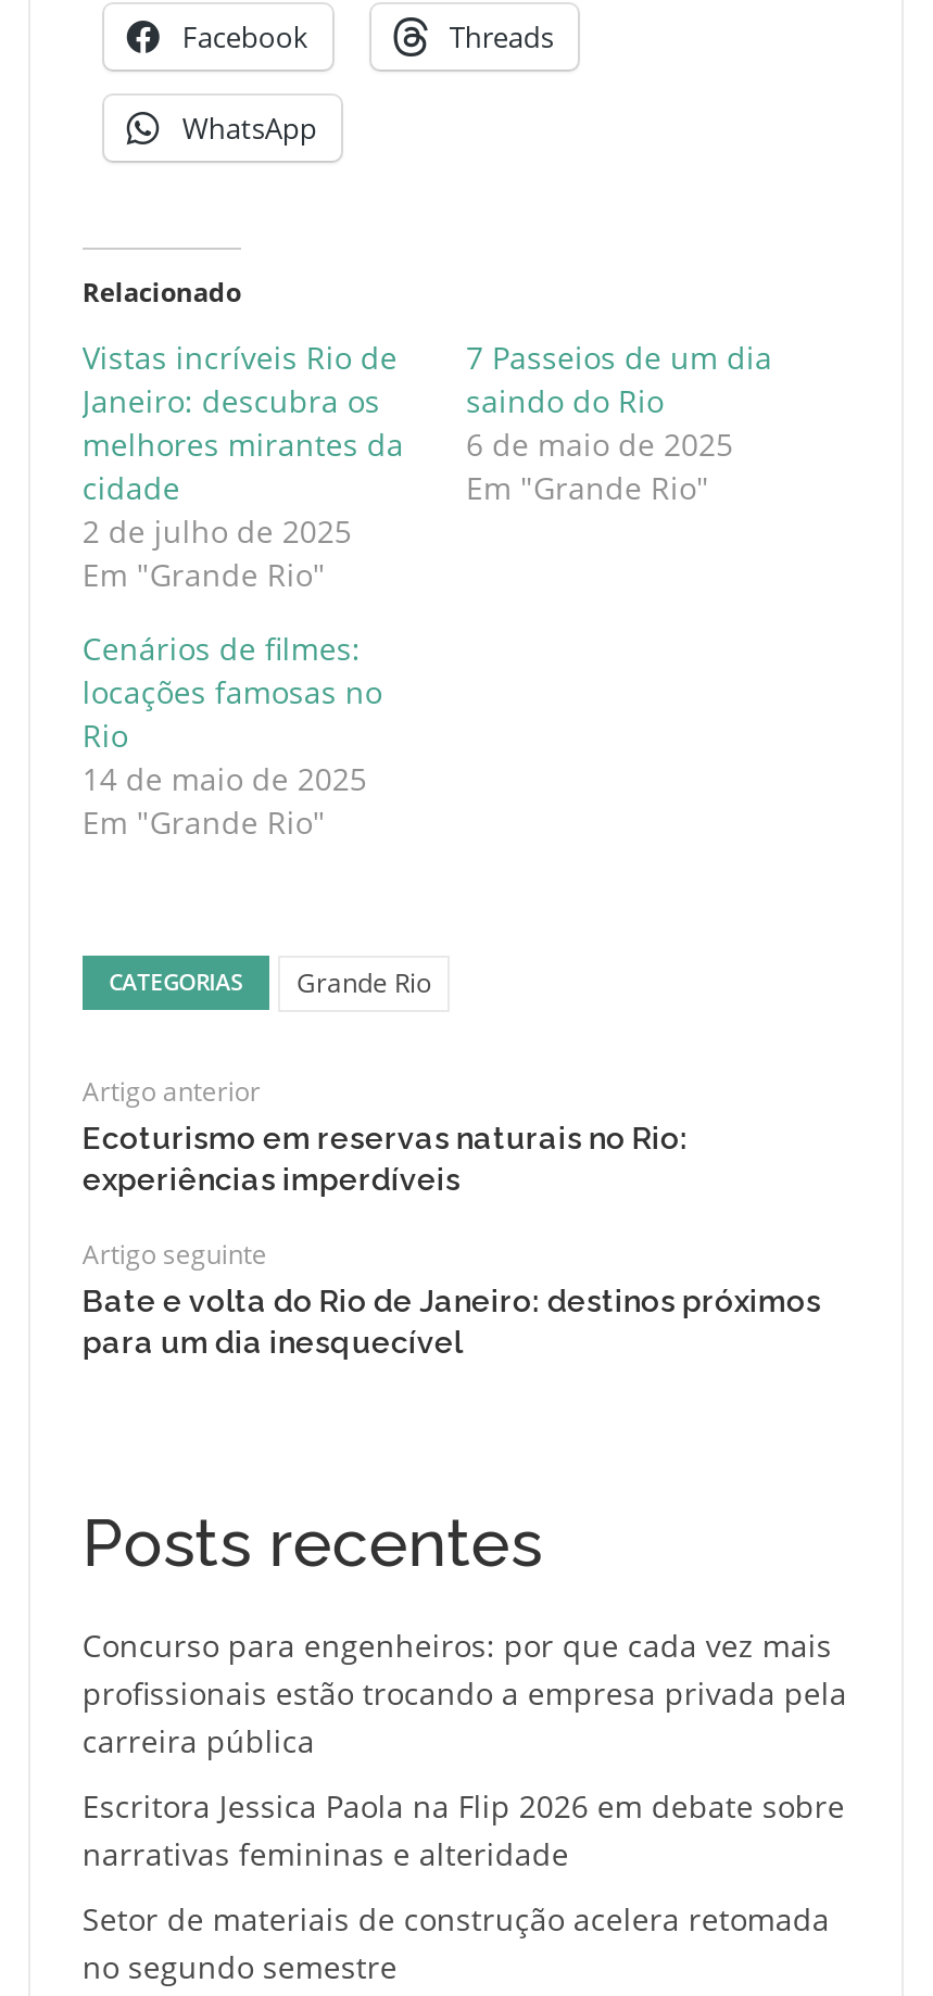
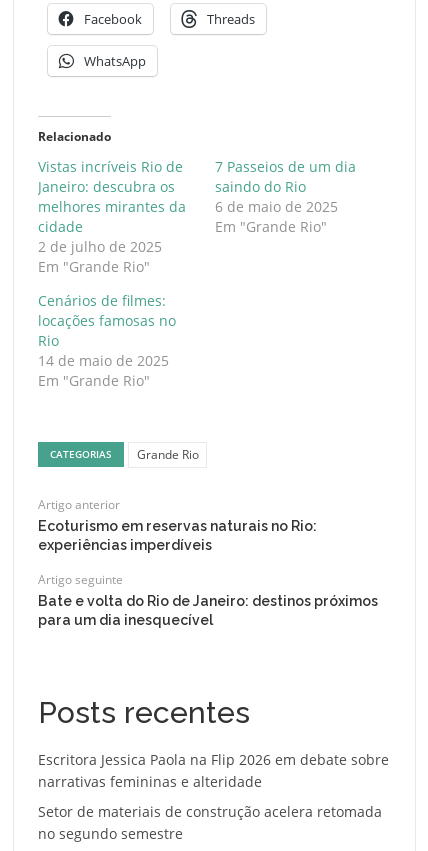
[82,1624,847,1760] Concurso para engenheiros: por que cada vez mais | profissionais estão trocando a empresa privada pela | carreira pública -> none

